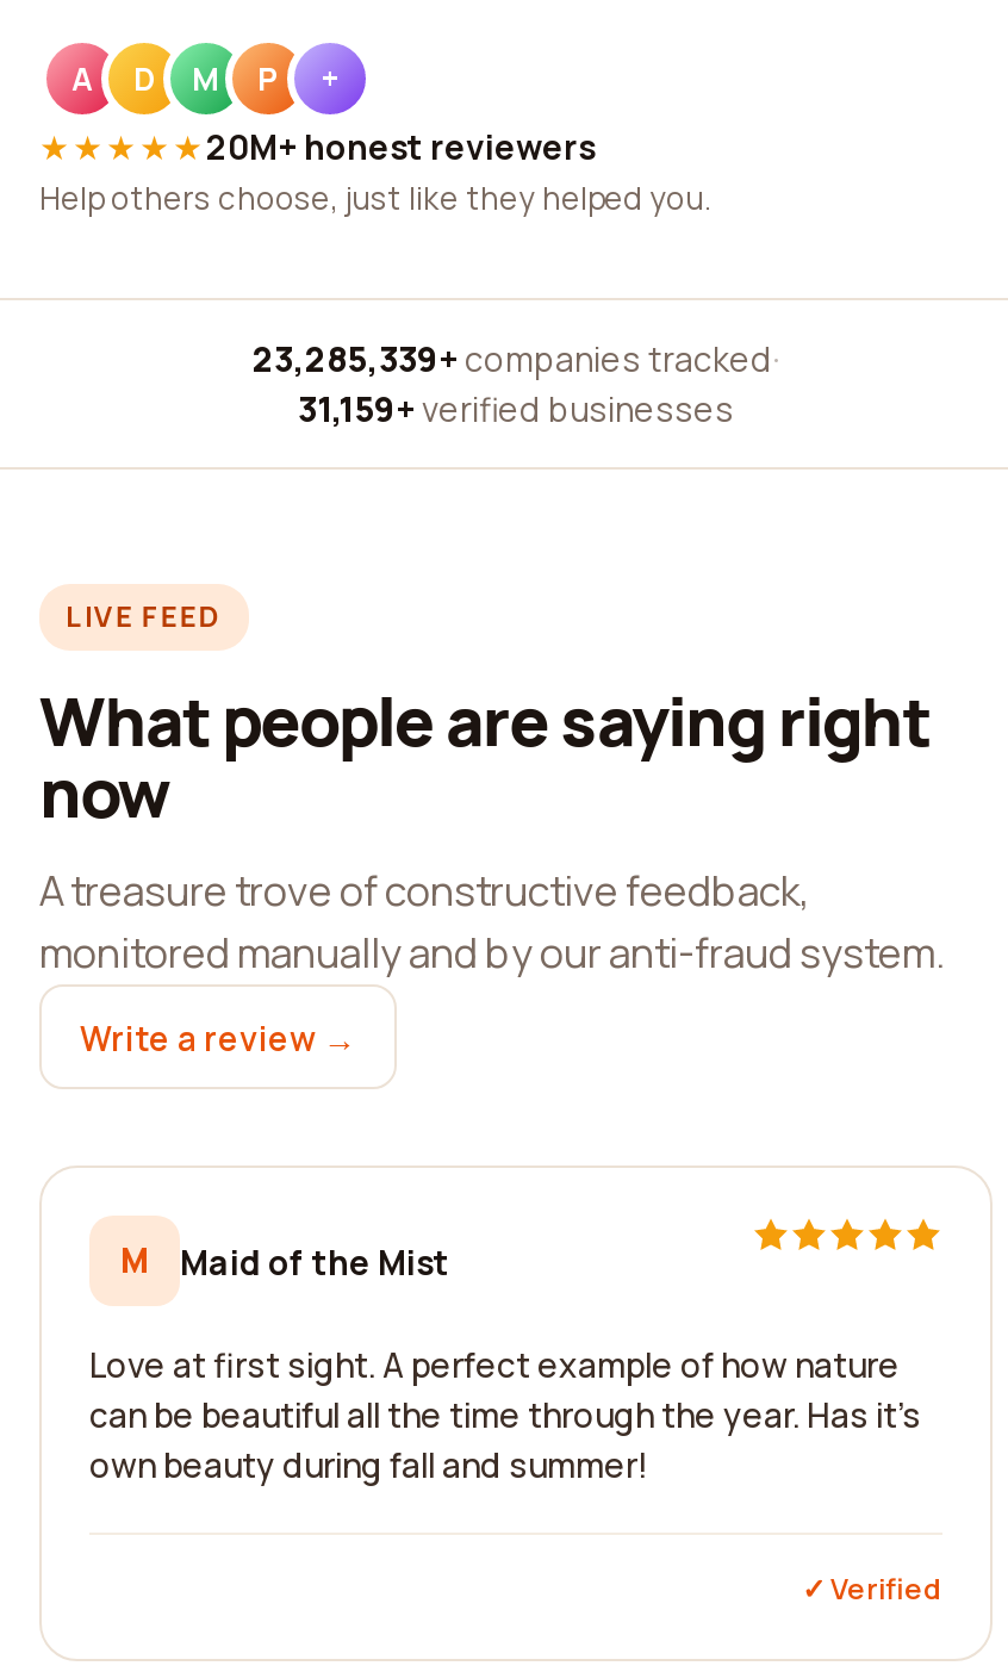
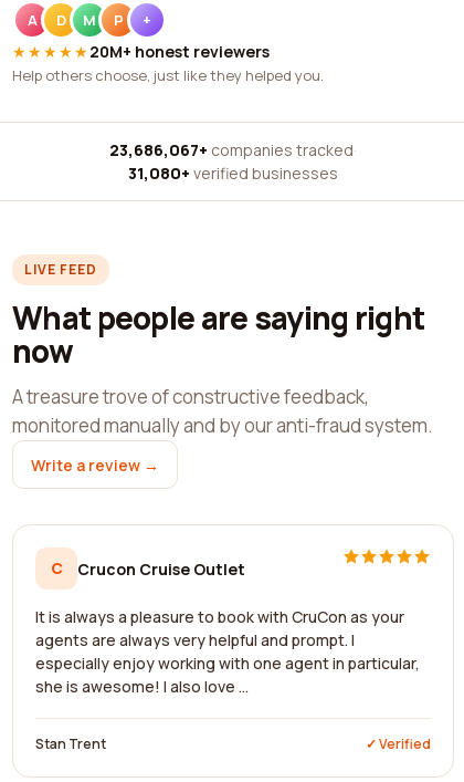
[253,336,779,381] 23,285,339+ companies tracked · -> [109,139,357,160] 23,686,067+ companies tracked ·
[298,386,734,431] 31,159+ verified businesses -> [128,163,338,184] 31,080+ verified businesses
[89,1237,921,1487] M | Maid of the Mist | Love at first sight. A perfect example of how nature | can be beautiful all the time through the year. Has it's | own beauty during fall and summer! -> [35,557,420,753] C | Crucon Cruise Outlet | It is always a pleasure to book with CruCon as your | agents are always very helpful and prompt. I | especially enjoy working with one agent in particular, | she is awesome! I also love ... | Stan Trent

